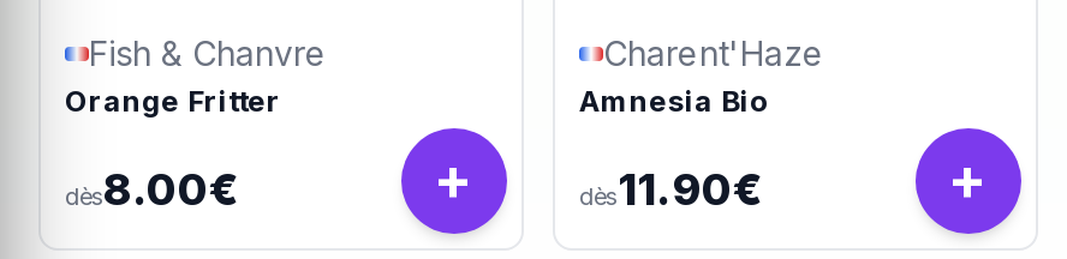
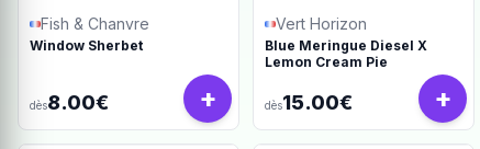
[579,32,824,119] Charent'Haze | Amnesia Bio -> [265,14,427,70] Vert Horizon | Blue Meringue Diesel X | Lemon Cream Pie
[65,83,281,119] Orange Fritter -> [30,37,143,54] Window Sherbet
[579,164,762,215] dès11.90€ -> [265,91,353,114] dès15.00€

